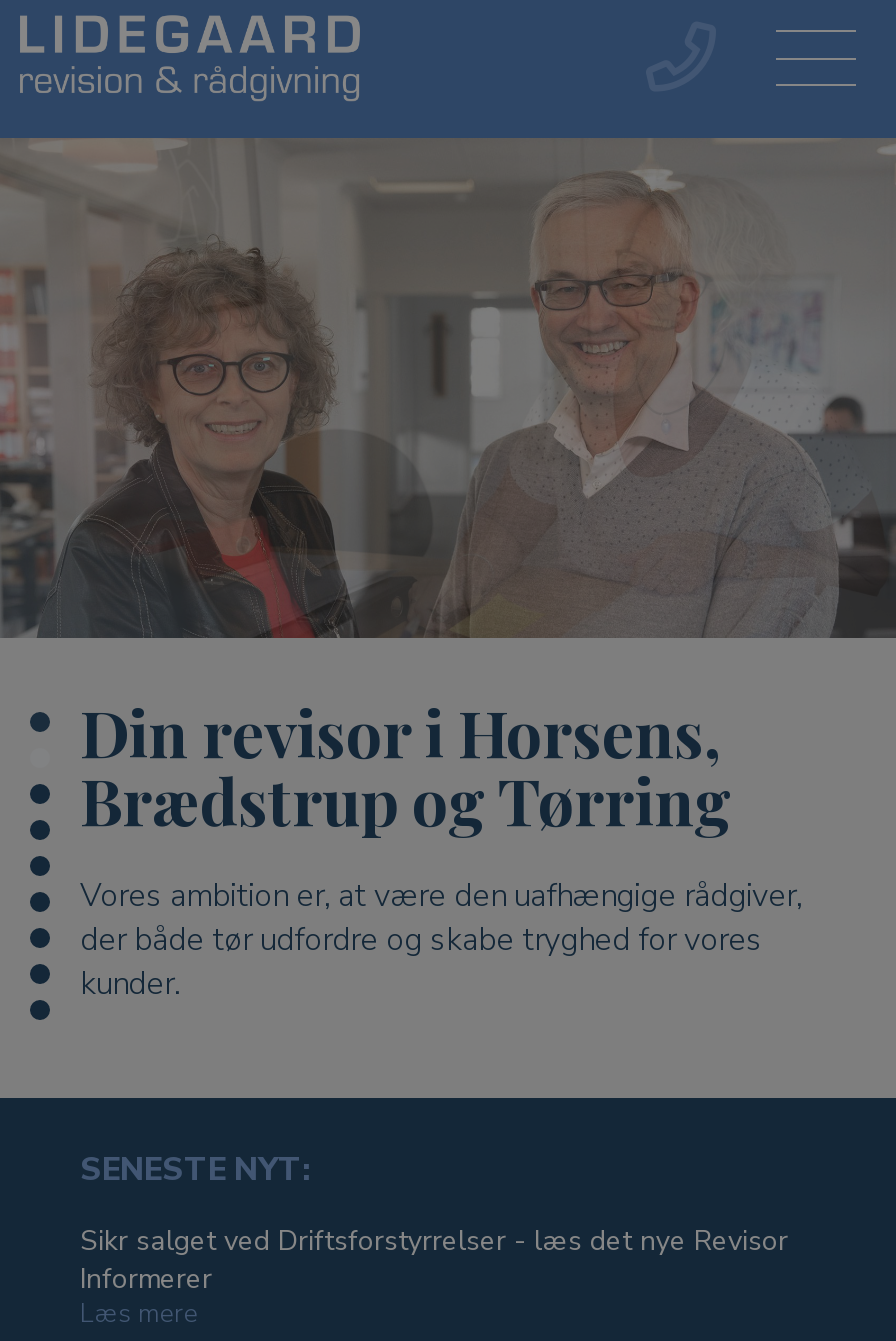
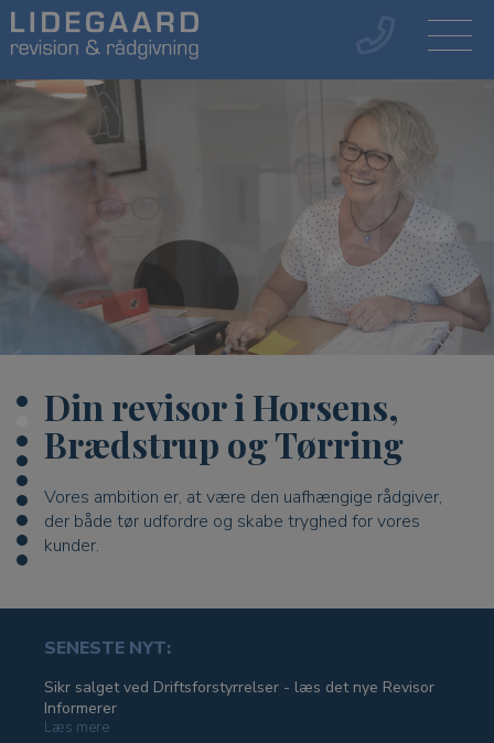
[6,138,890,640] [image] -> [3,79,491,355] [image]

